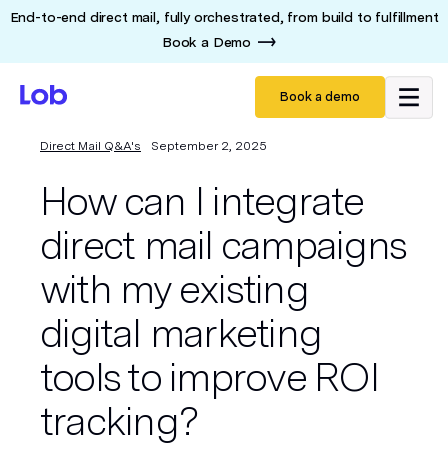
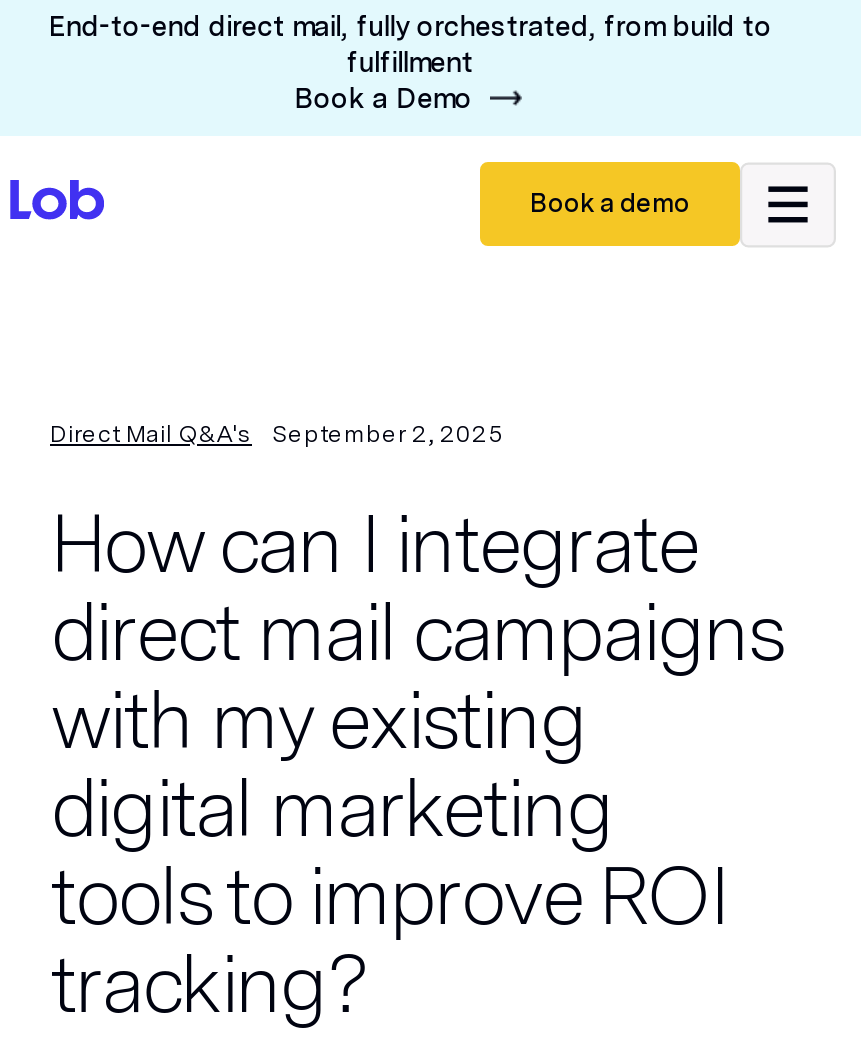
none -> [48,10,772,114] End-to-end direct mail, fully orchestrated, from build to | fulfillment | Book a Demo
[9,9,438,50] End-to-end direct mail, fully orchestrated, from build to fulfillment | Book a Demo -> none

